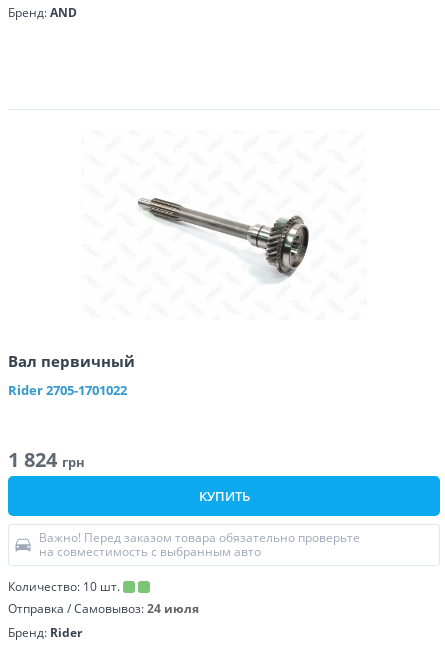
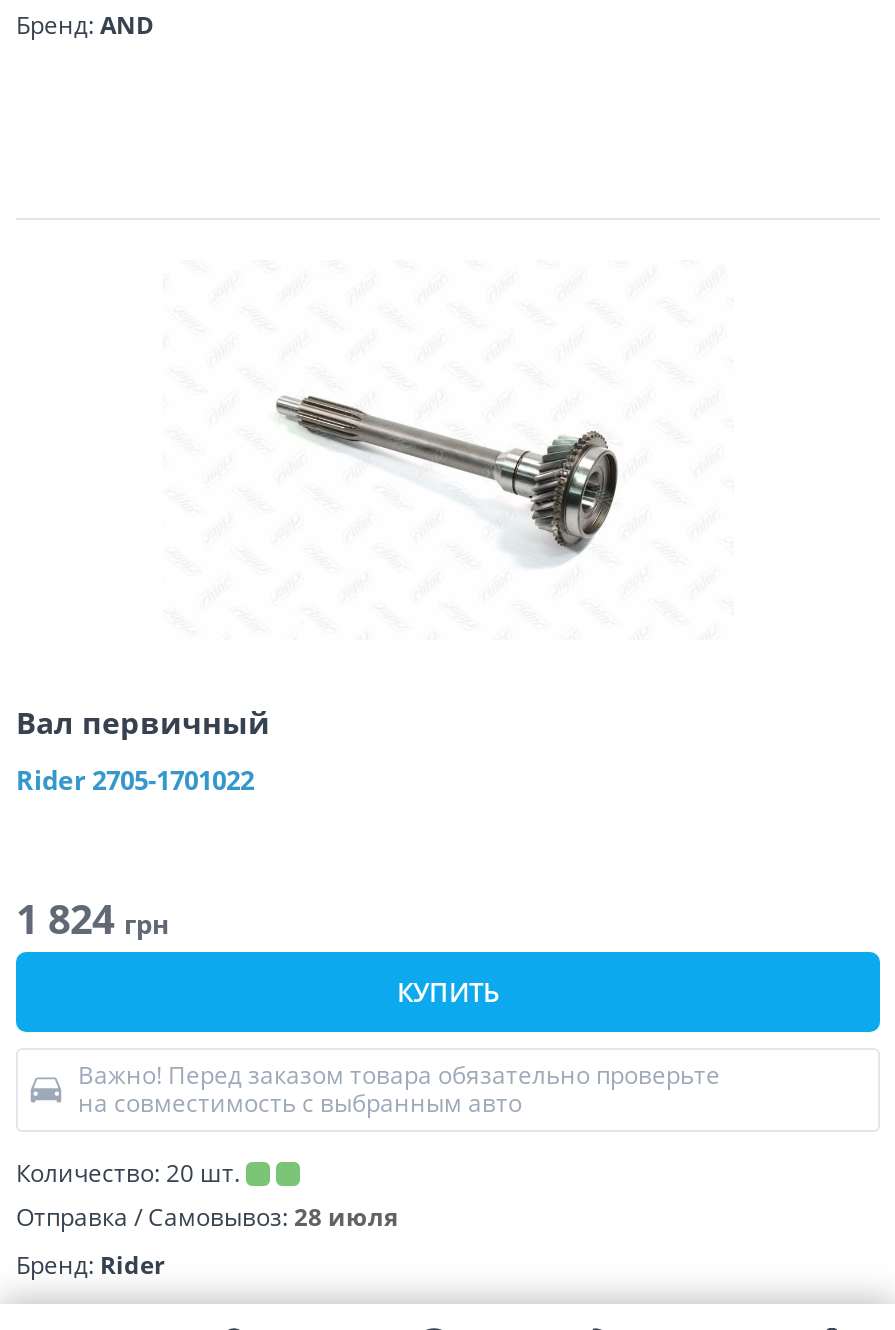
[8,578,120,595] Количество: 10 шт. -> [16,1156,240,1190] Количество: 20 шт.
[8,600,199,617] Отправка / Самовывоз: 24 июля -> [16,1200,398,1234] Отправка / Самовывоз: 28 июля

